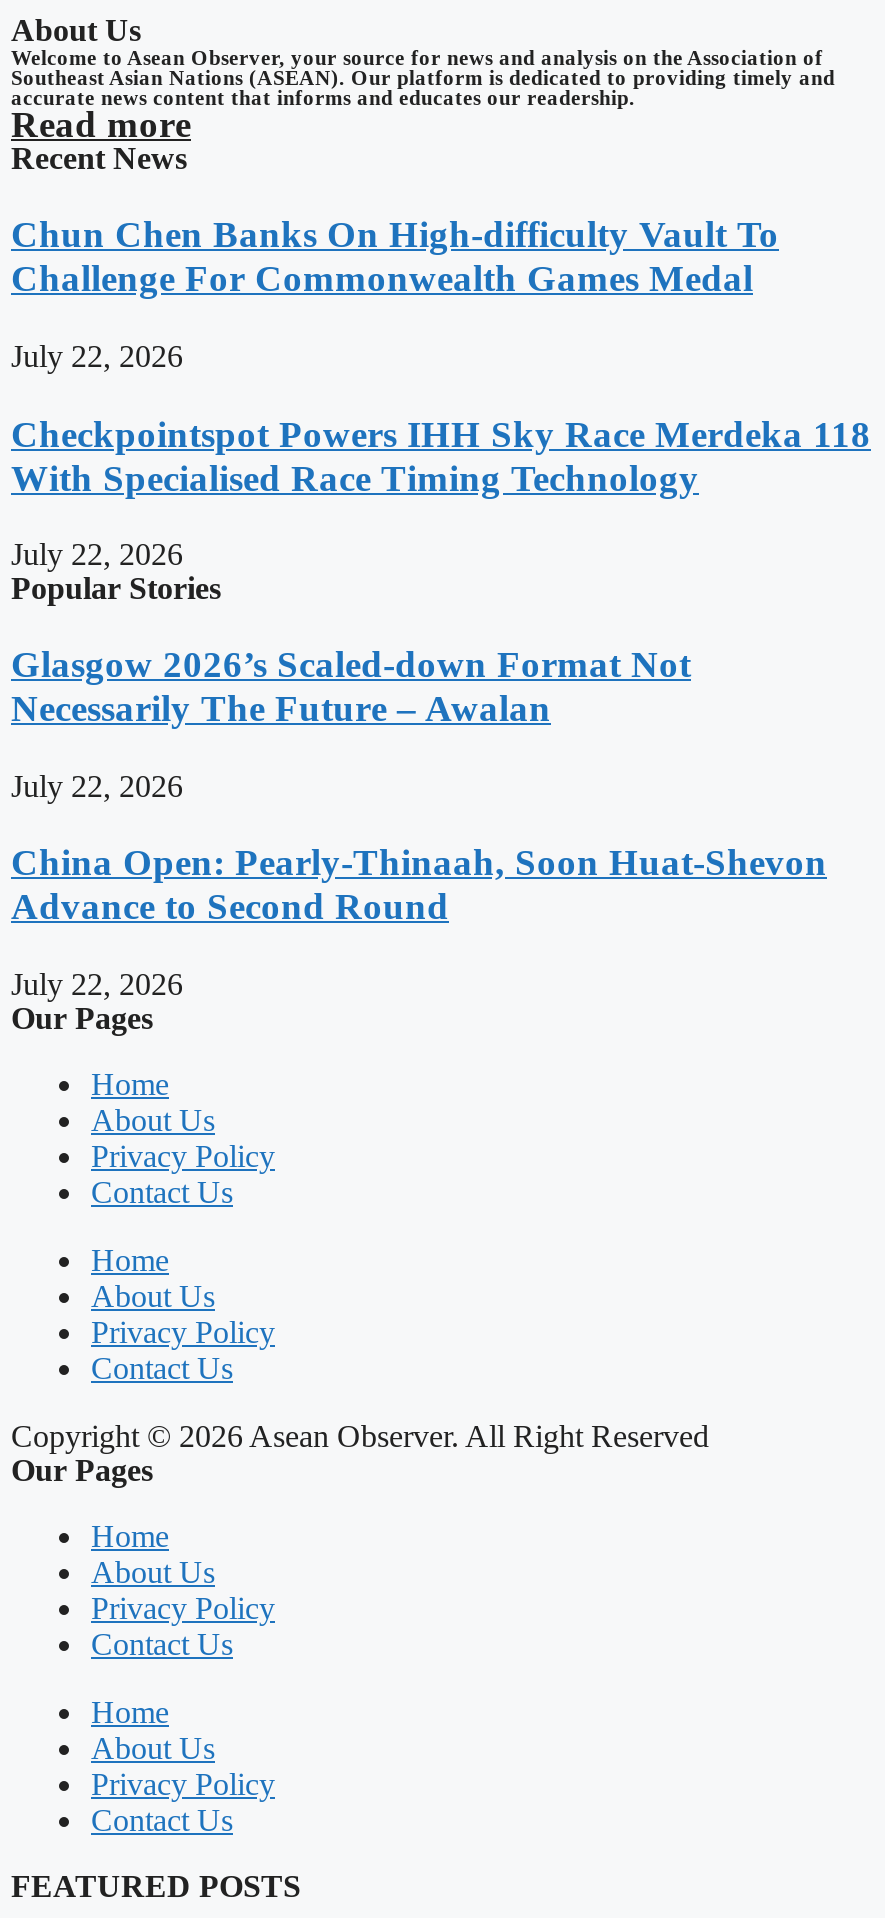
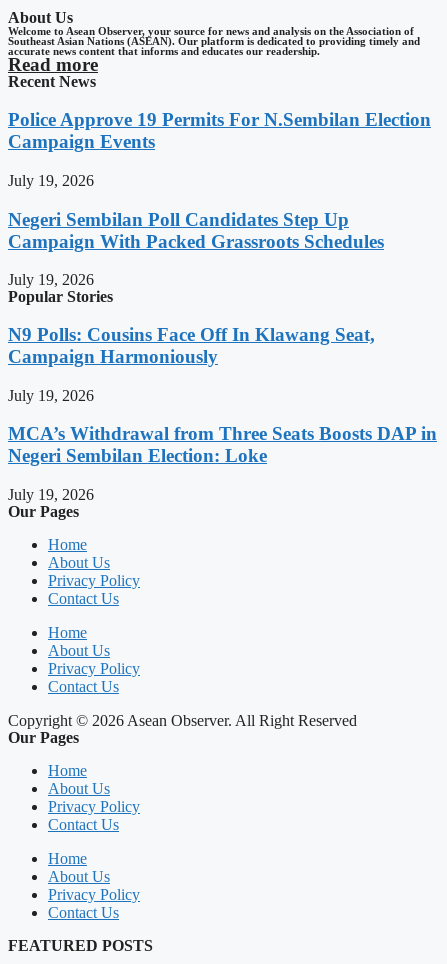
[11,213,779,299] Chun Chen Banks On High-difficulty Vault To | Challenge For Commonwealth Games Medal -> [8,109,431,152] Police Approve 19 Permits For N.Sembilan Election | Campaign Events
[11,339,183,373] July 22, 2026 -> [8,172,94,189] July 19, 2026
[11,412,871,498] Checkpointspot Powers IHH Sky Race Merdeka 118 | With Specialised Race Timing Technology -> [8,209,384,252] Negeri Sembilan Poll Candidates Step Up | Campaign With Packed Grassroots Schedules
[11,538,183,572] July 22, 2026 -> [8,271,94,288] July 19, 2026
[11,643,691,729] Glasgow 2026’s Scaled-down Format Not | Necessarily The Future – Awalan -> [8,324,375,367] N9 Polls: Cousins Face Off In Klawang Seat, | Campaign Harmoniously
[11,769,183,803] July 22, 2026 -> [8,387,94,404] July 19, 2026
[11,842,827,928] China Open: Pearly-Thinaah, Soon Huat-Shevon | Advance to Second Round -> [8,423,437,466] MCA’s Withdrawal from Three Seats Boosts DAP in | Negeri Sembilan Election: Loke
[11,967,183,1001] July 22, 2026 -> [8,486,94,503] July 19, 2026

